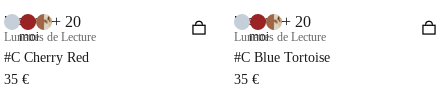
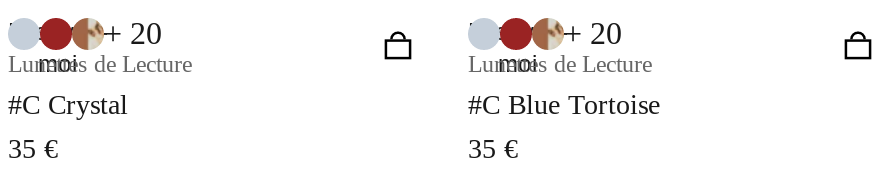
[4,50,89,65] #C Cherry Red -> [8,89,128,119] #C Crystal

